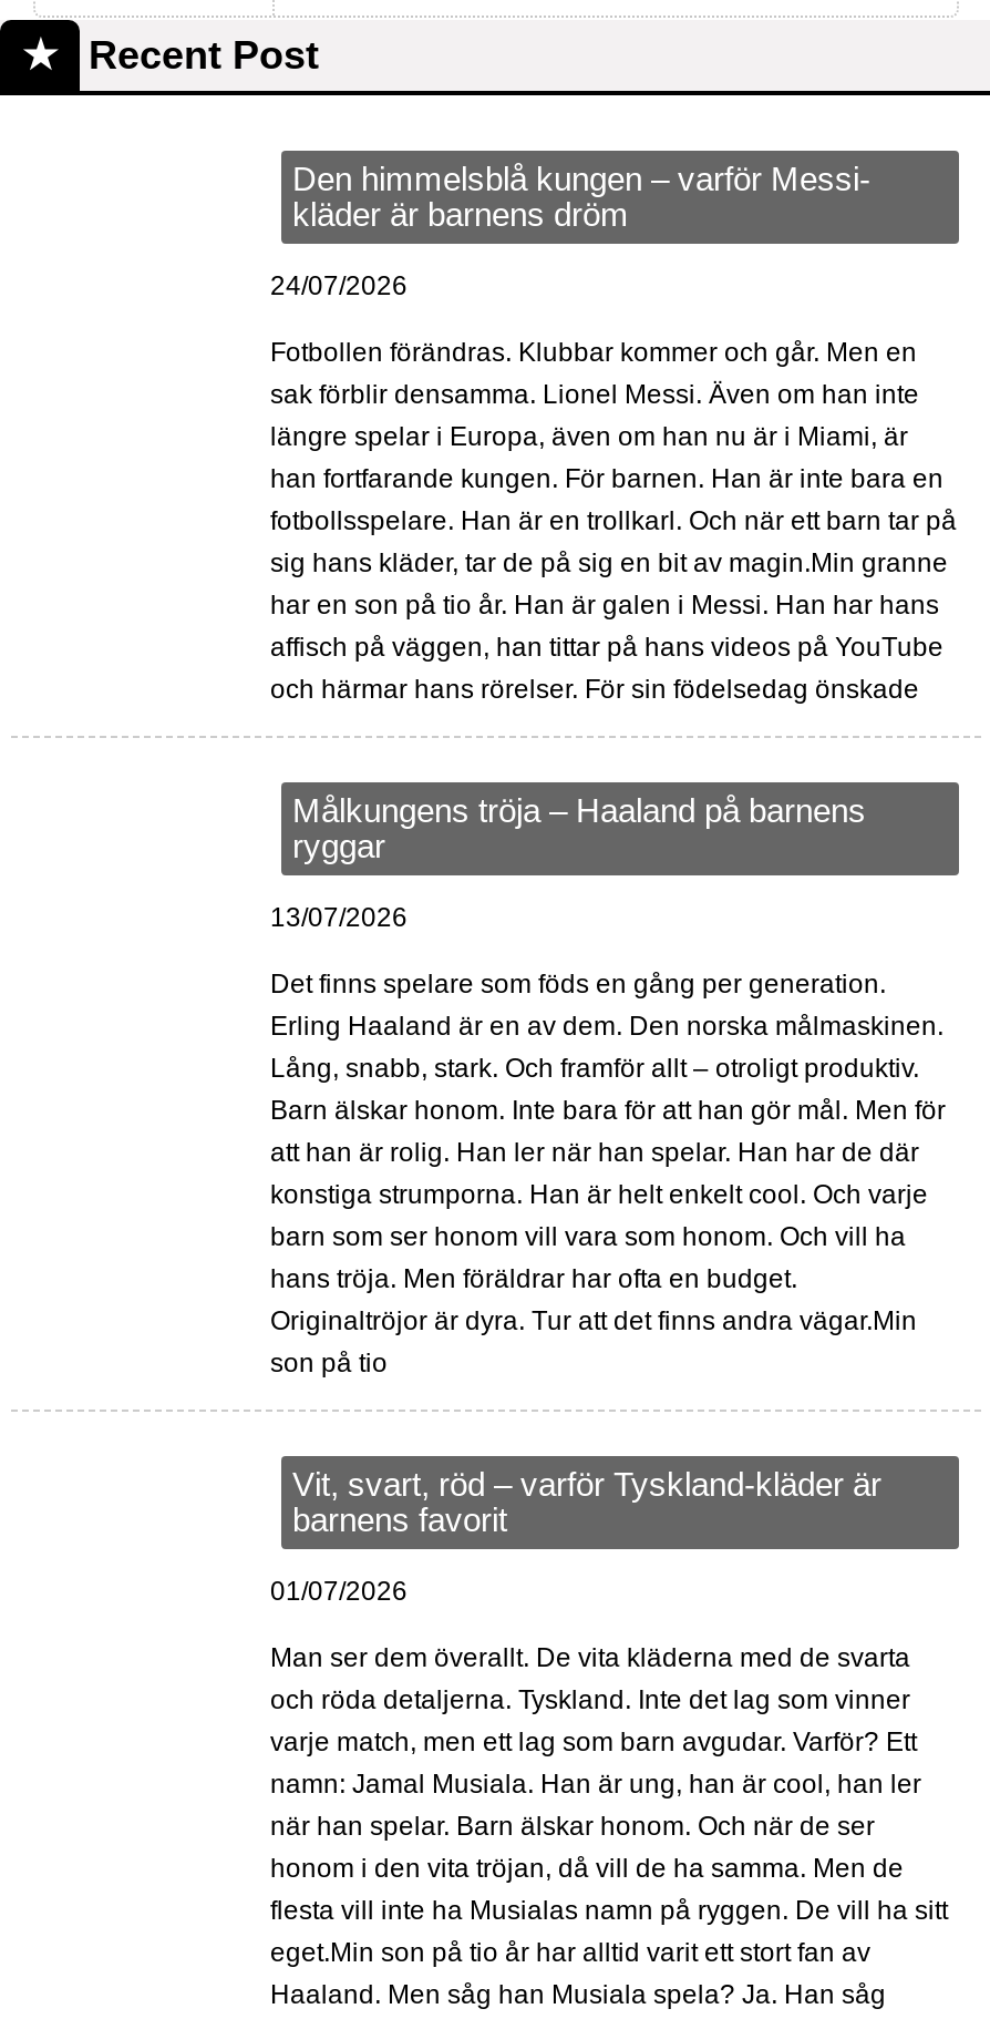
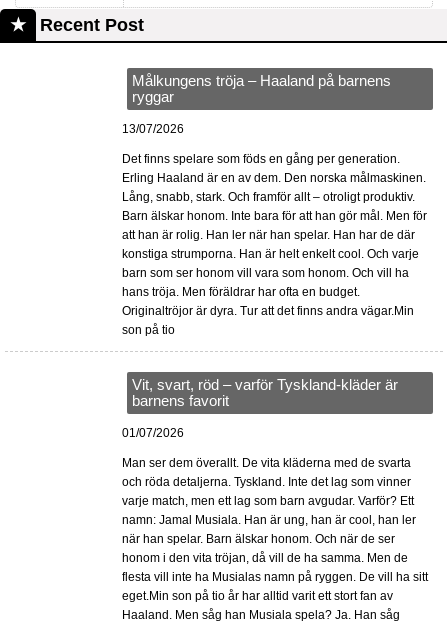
[270,160,957,706] Den himmelsblå kungen – varför Messi- | kläder är barnens dröm | 24/07/2026 | Fotbollen förändras. Klubbar kommer och går. Men en | sak förblir densamma. Lionel Messi. Även om han inte | längre spelar i Europa, även om han nu är i Miami, är | han fortfarande kungen. För barnen. Han är inte bara en | fotbollsspelare. Han är en trollkarl. Och när ett barn tar på | sig hans kläder, tar de på sig en bit av magin.Min granne | har en son på tio år. Han är galen i Messi. Han har hans | affisch på väggen, han tittar på hans videos på YouTube | och härmar hans rörelser. För sin födelsedag önskade -> none

